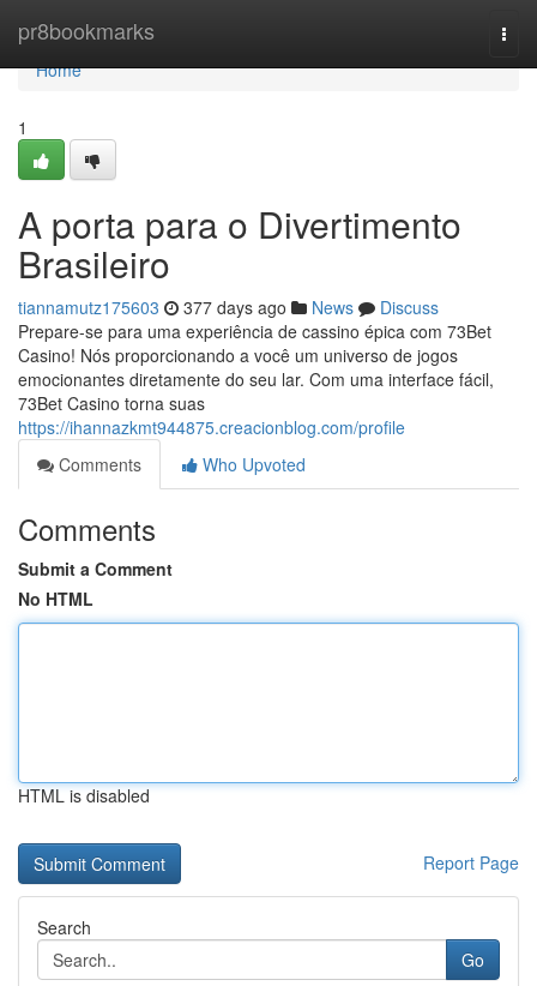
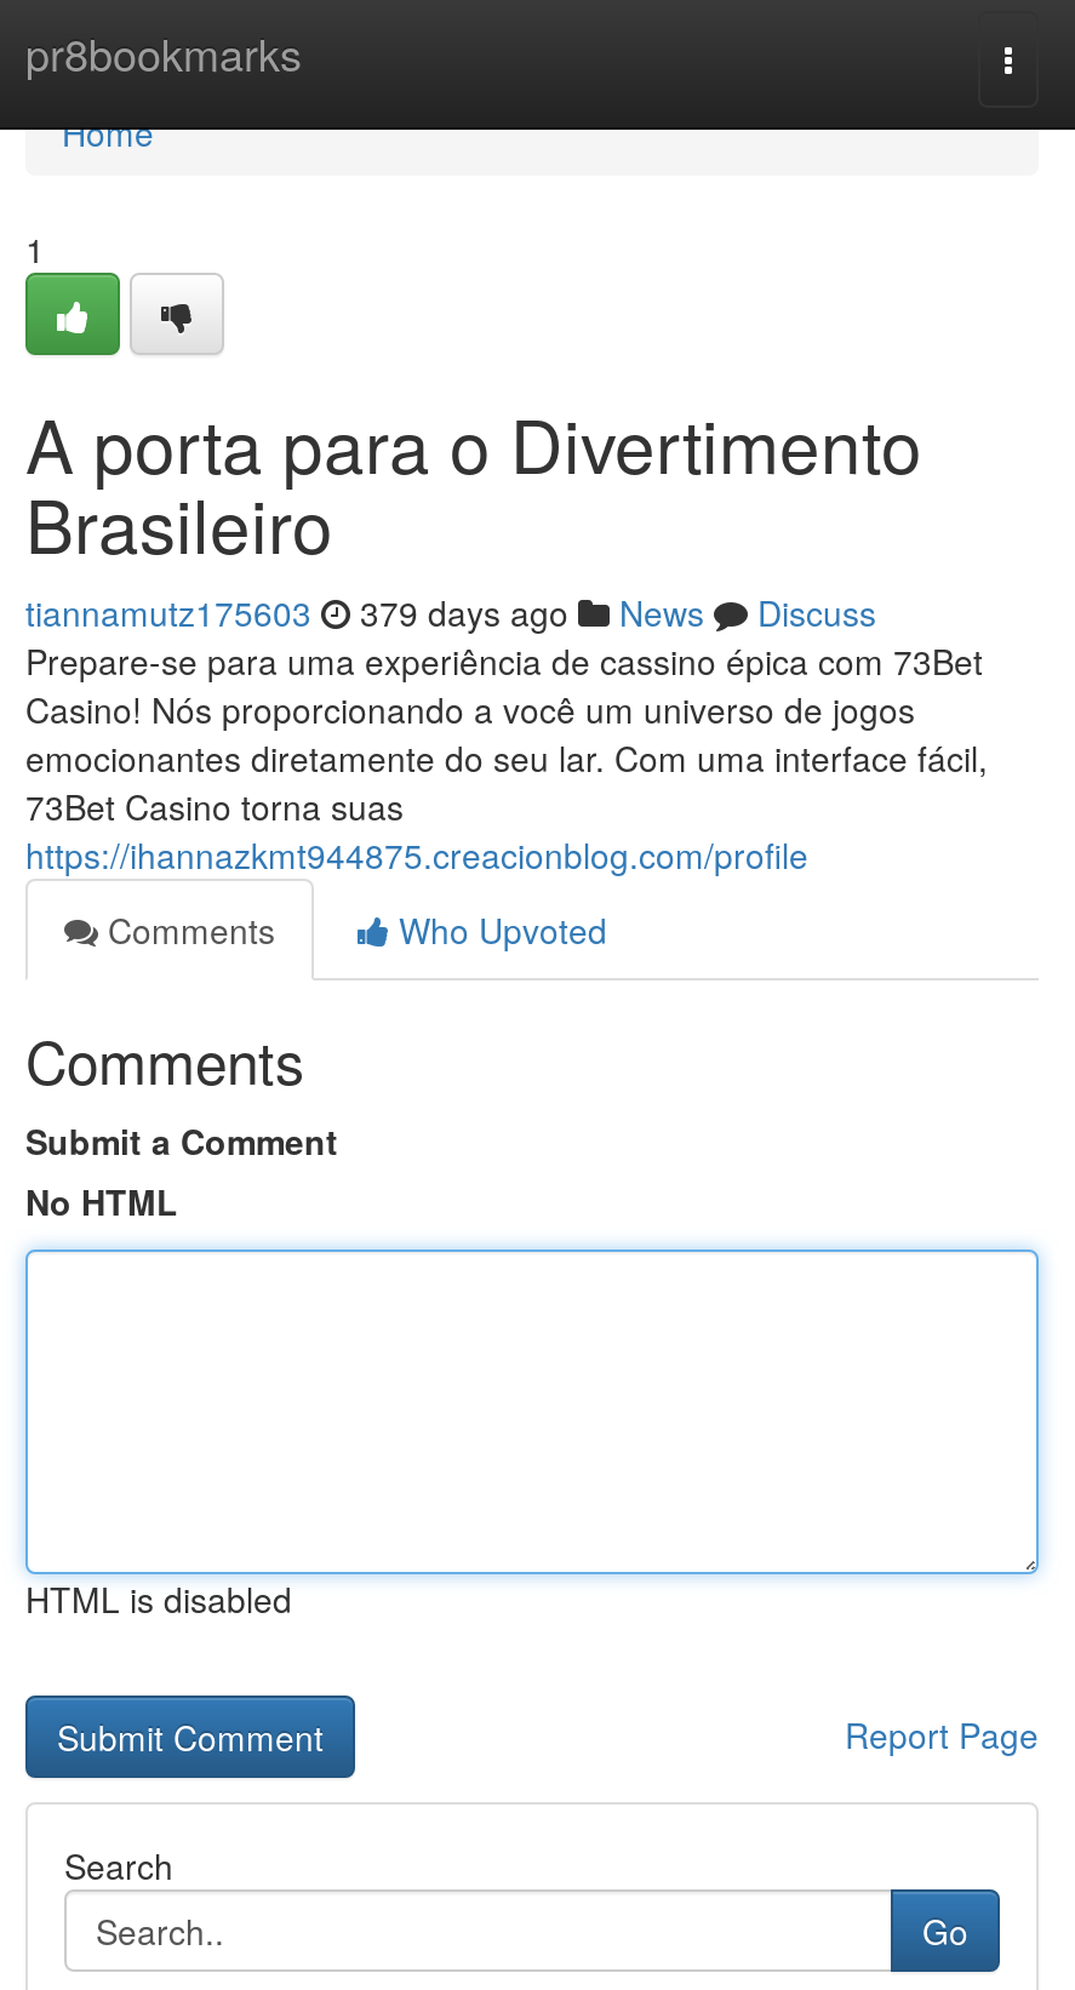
[18,295,439,319] tiannamutz175603 377 days ago News Discuss -> [25,588,876,636] tiannamutz175603 379 days ago News Discuss

